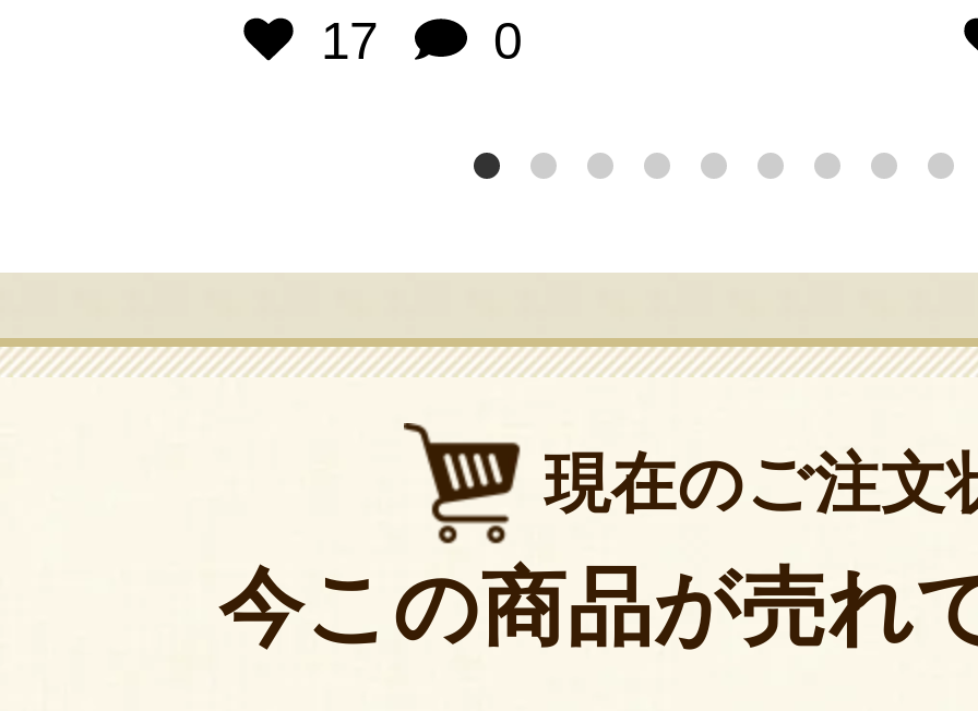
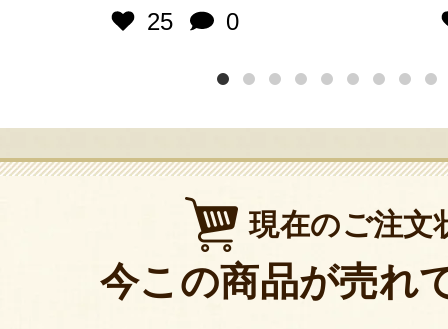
[321,11,522,70] 17 0 -> [147,8,239,35] 25 0

